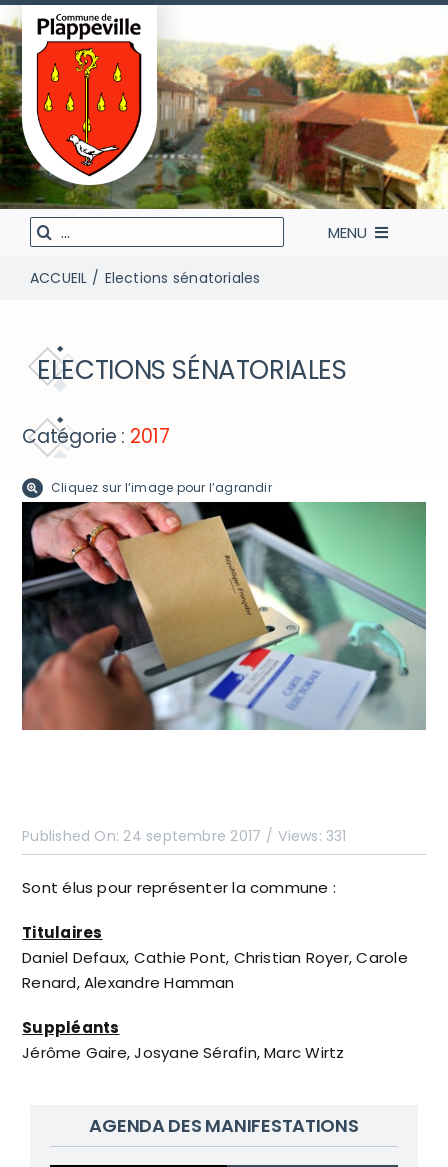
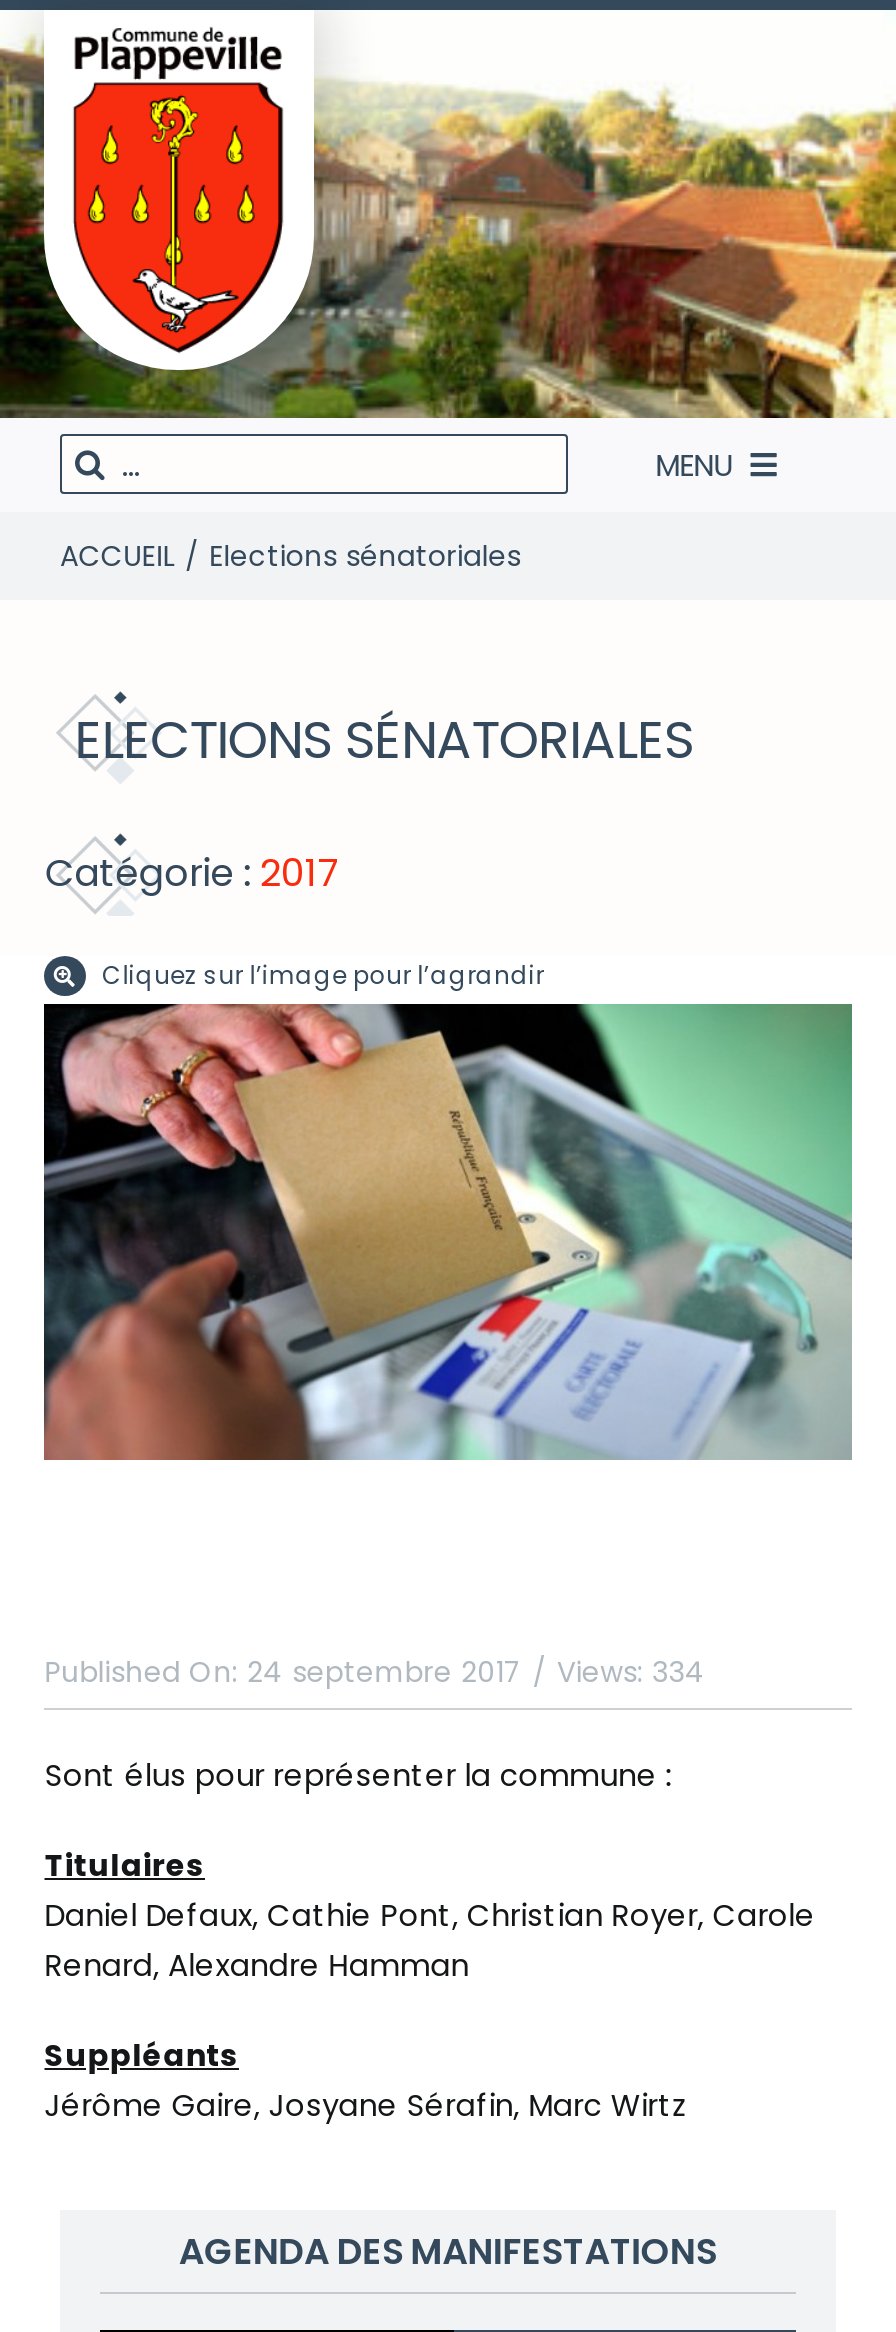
[22,826,347,846] Published On: 24 septembre 2017 / Views: 331 -> [44,1652,705,1692] Published On: 24 septembre 2017 / Views: 334

